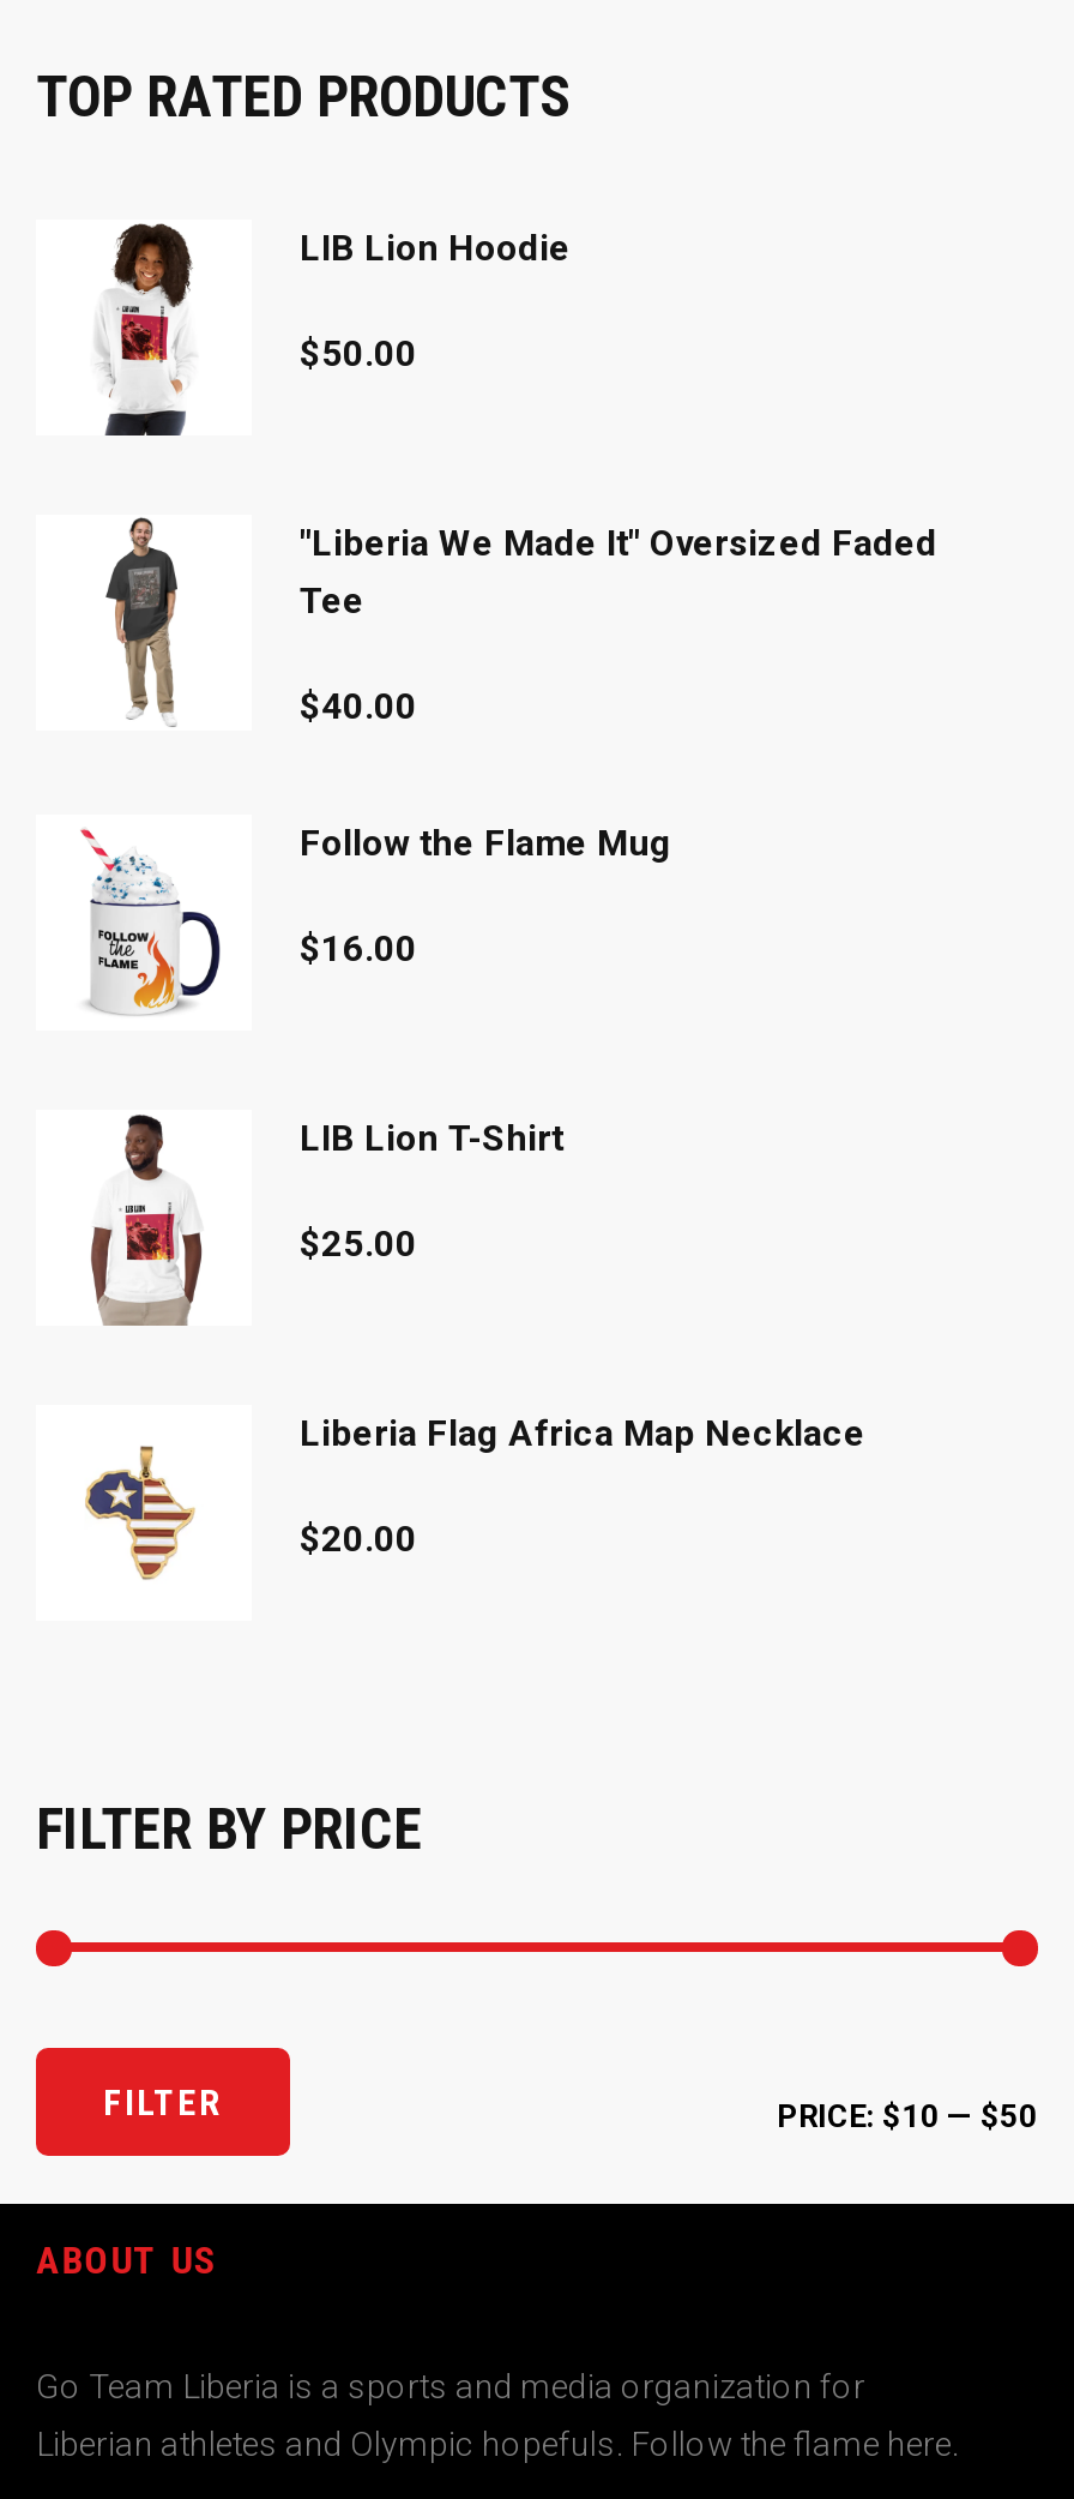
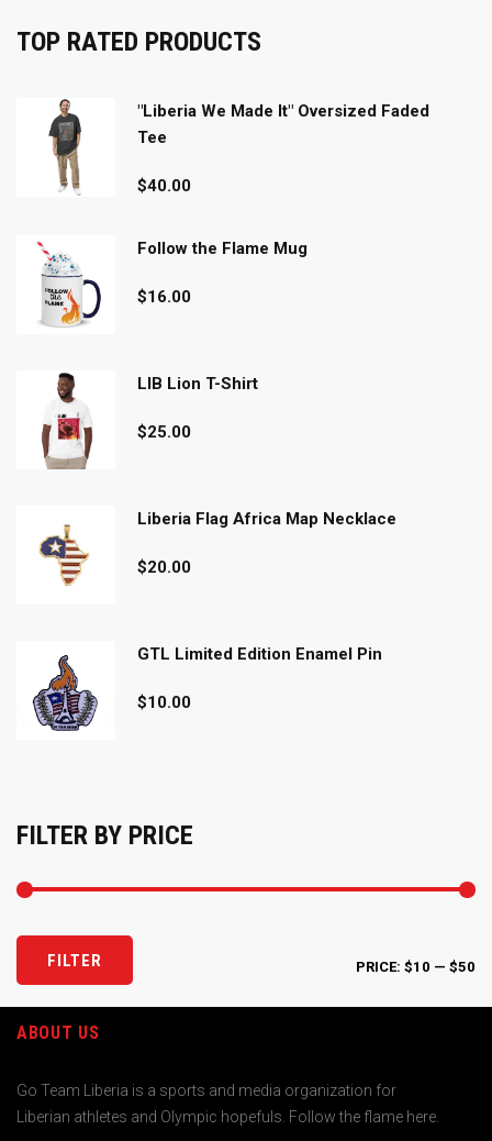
[98,222,194,438] [image] -> none
[300,226,571,374] LIB Lion Hoodie | $50.00 -> none
moved [91,521,937,1560] -> [42,101,429,577]: [image] | "Liberia We Made It" Oversized Faded | Tee | ... | Liberia Flag Africa Map Necklace | $20.00
none -> [32,644,382,732] [image] | GTL Limited Edition Enamel Pin | $10.00

